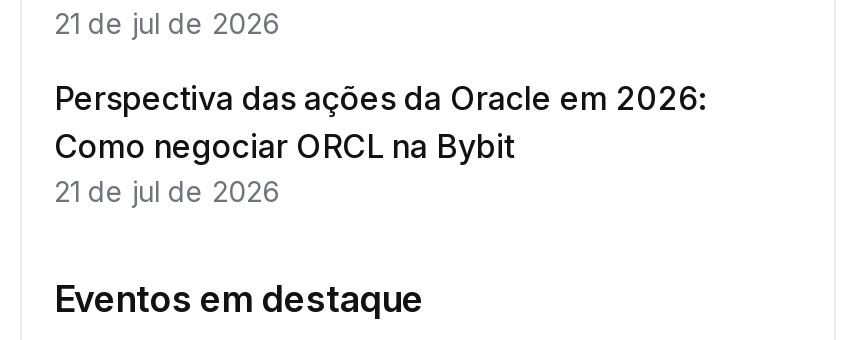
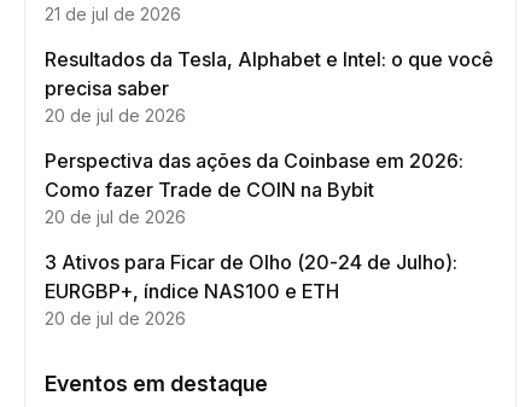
[54,78,706,208] Perspectiva das ações da Oracle em 2026: | Como negociar ORCL na Bybit | 21 de jul de 2026 -> [45,47,494,328] Resultados da Tesla, Alphabet e Intel: o que você | precisa saber | 20 de jul de 2026 | Perspectiva das ações da Coinbase em 2026: | Como fazer Trade de COIN na Bybit | 20 de jul de 2026 | 3 Ativos para Ficar de Olho (20-24 de Julho): | EURGBP+, índice NAS100 e ETH | 20 de jul de 2026

